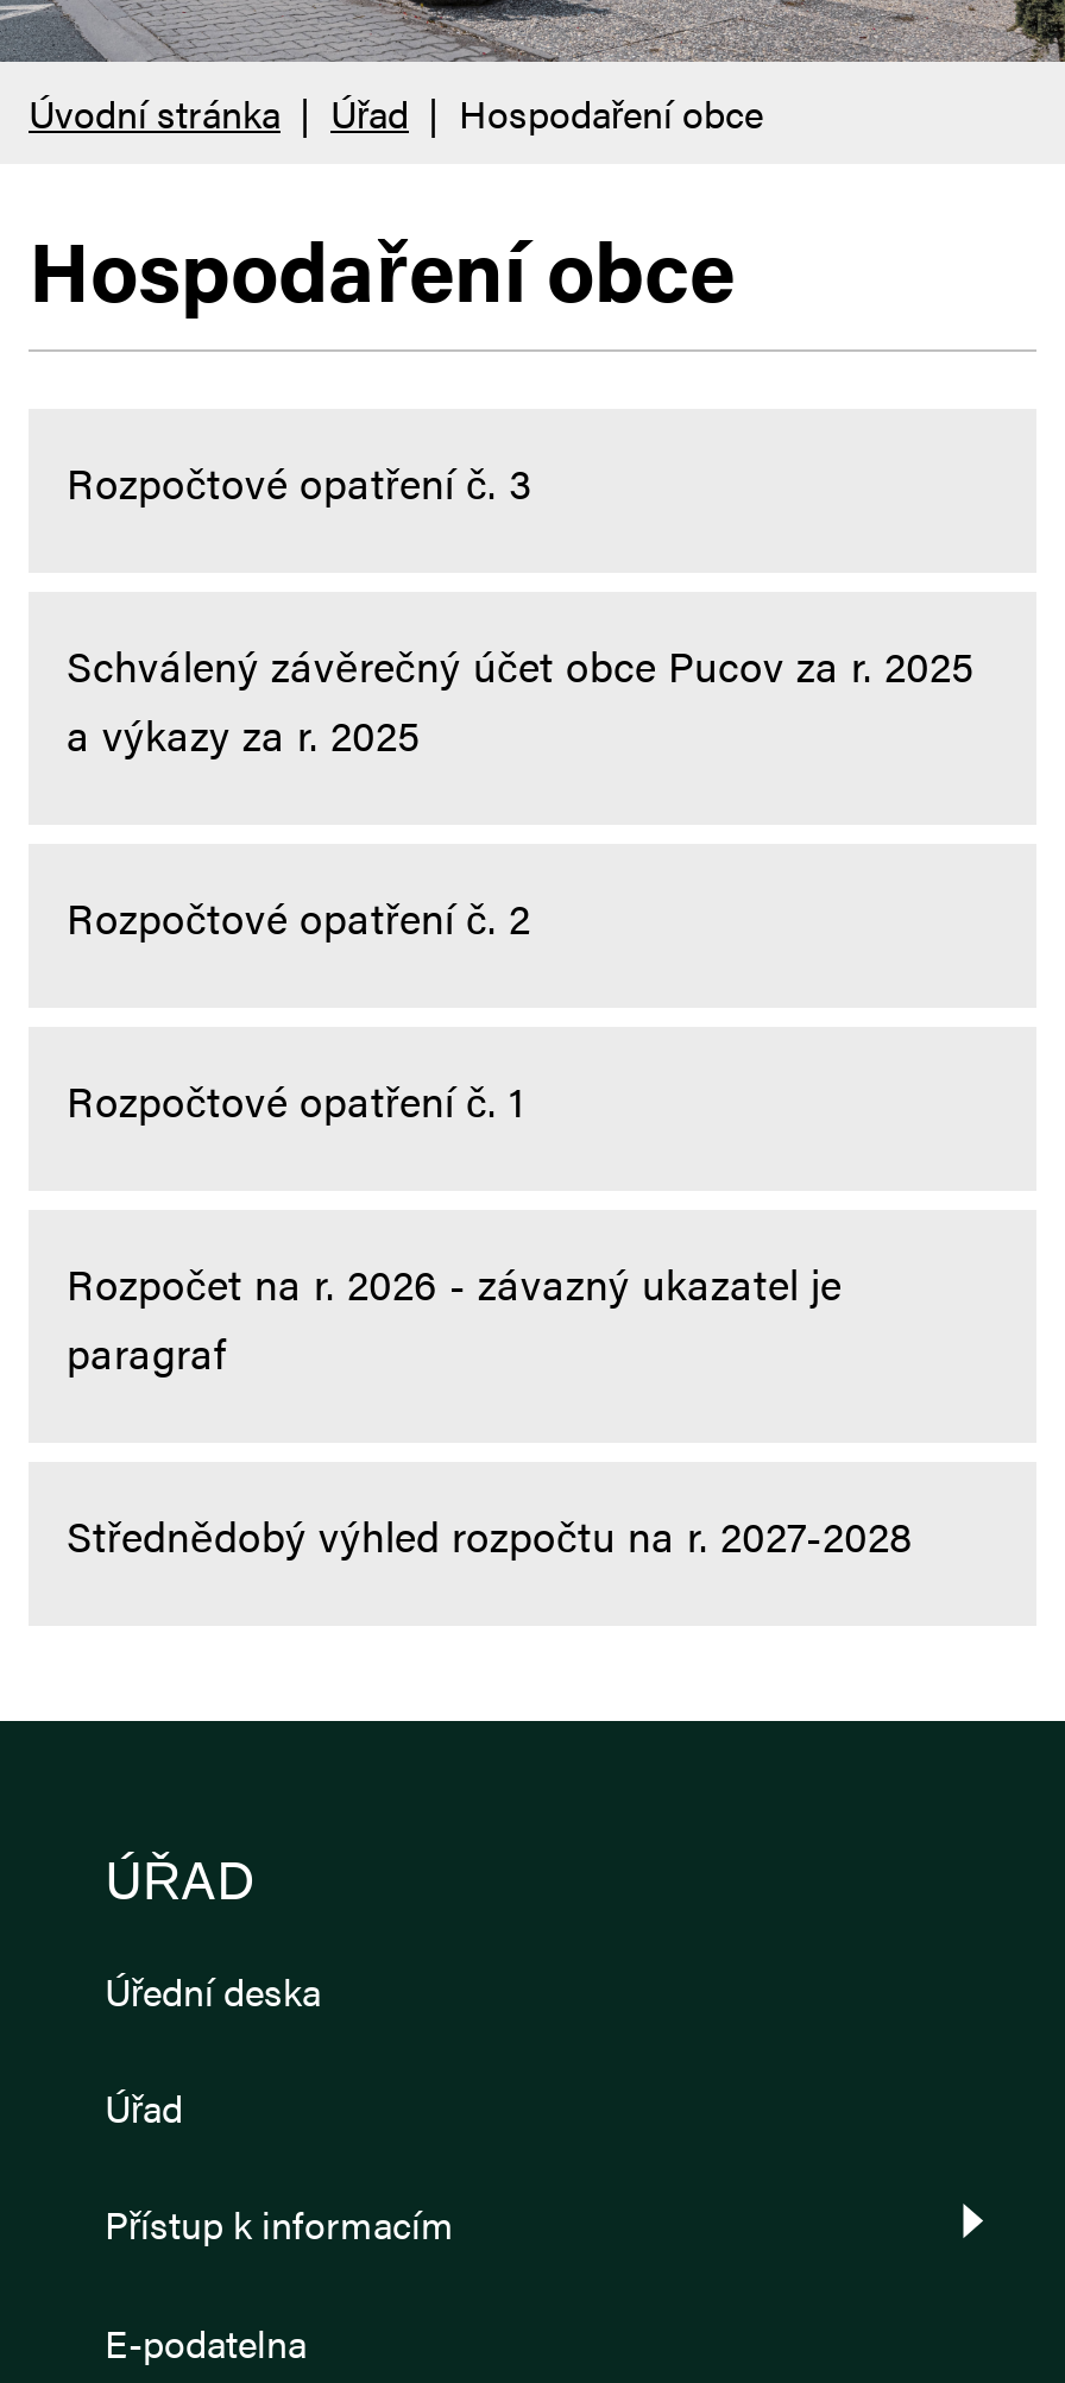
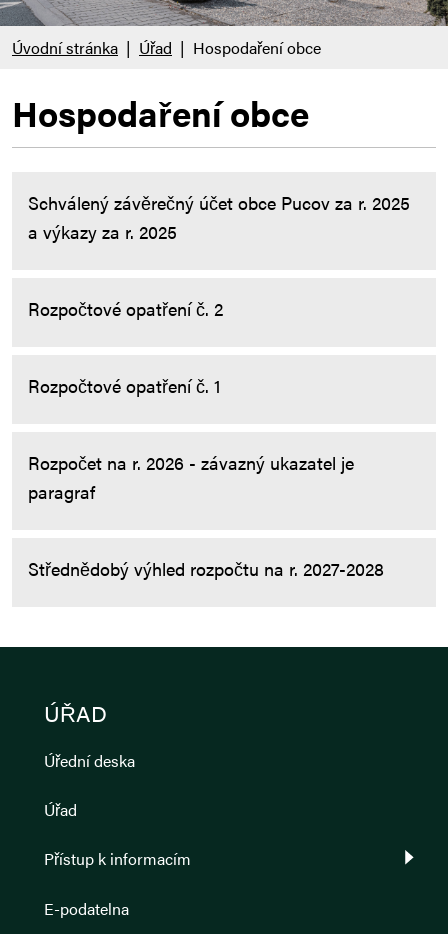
[67,453,532,512] Rozpočtové opatření č. 3 -> none

